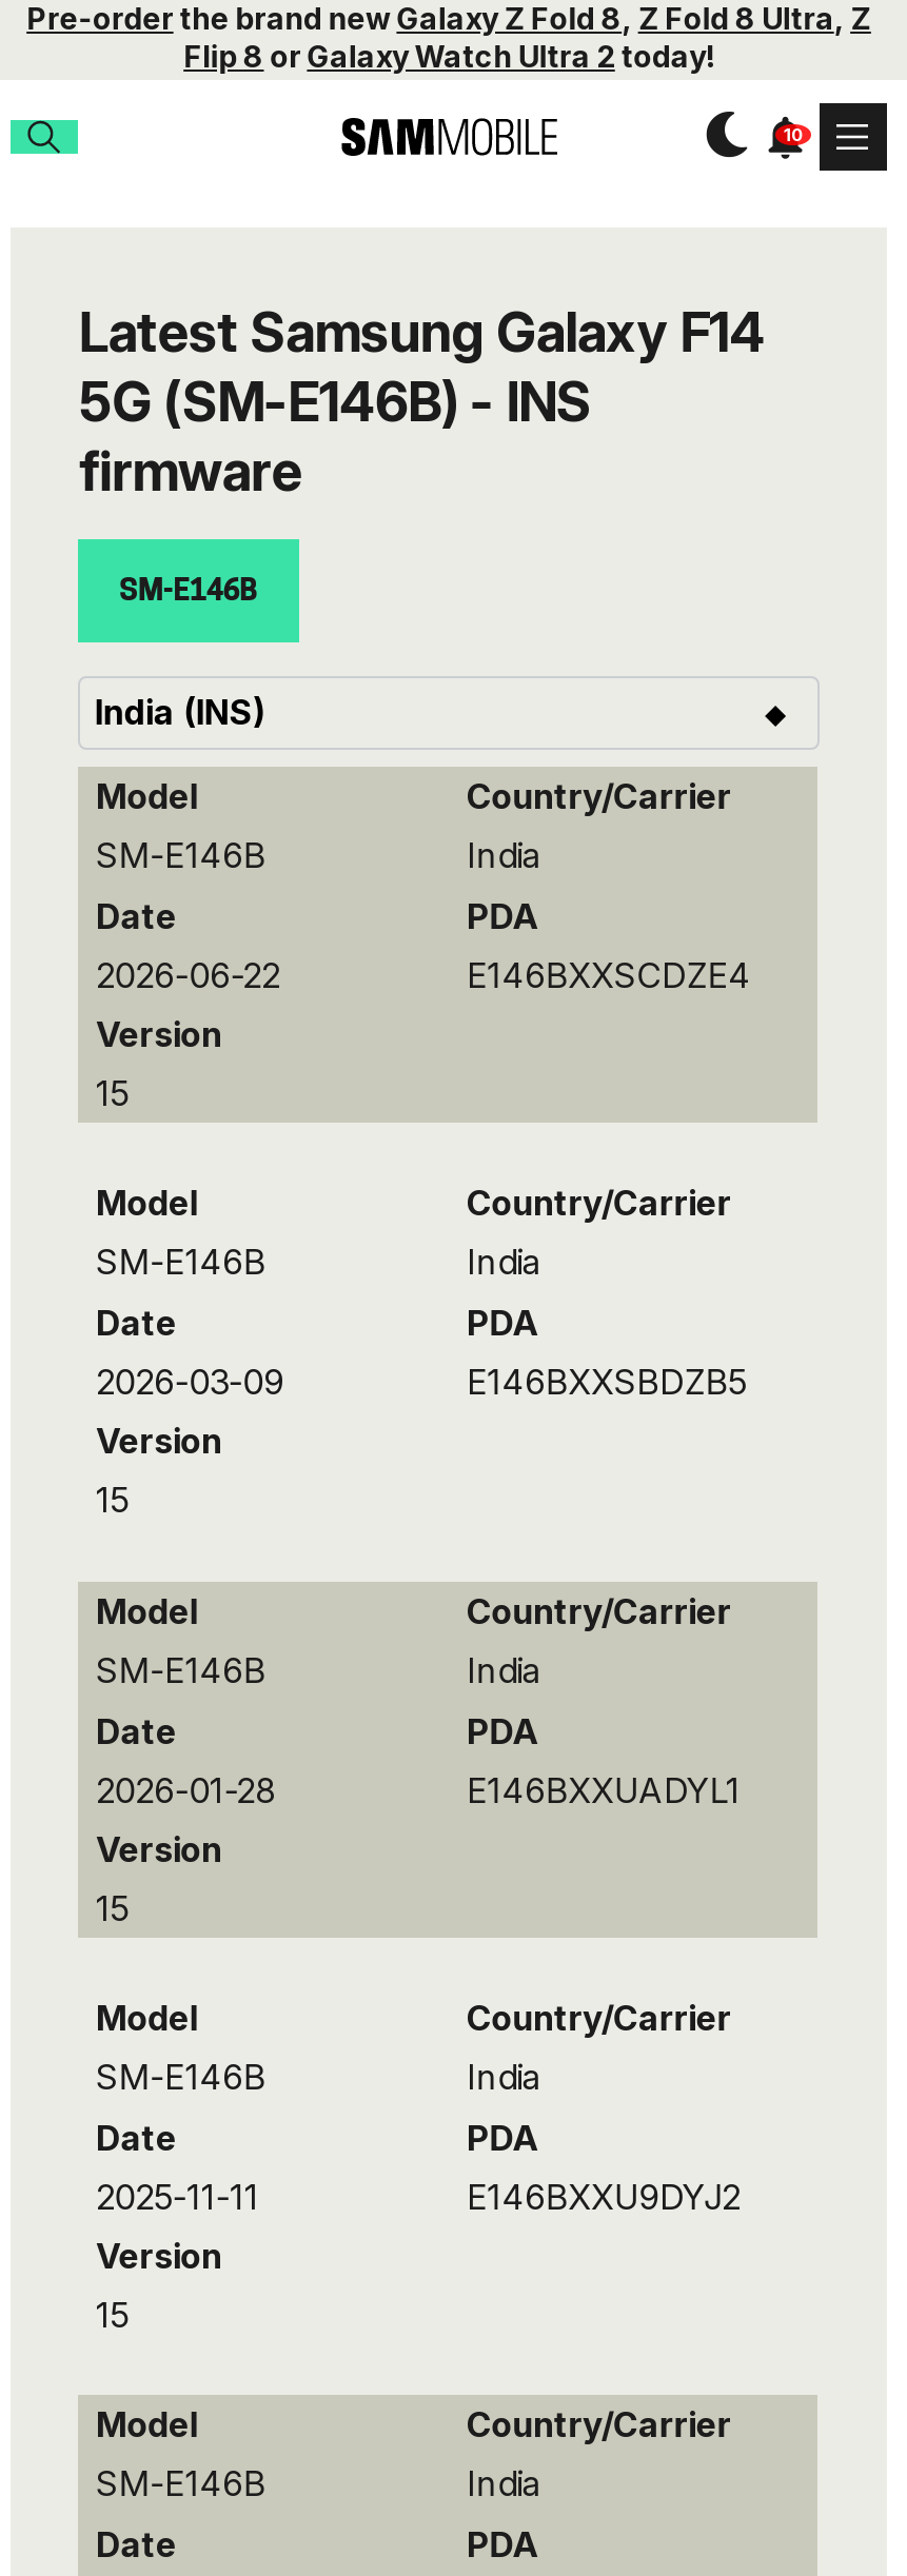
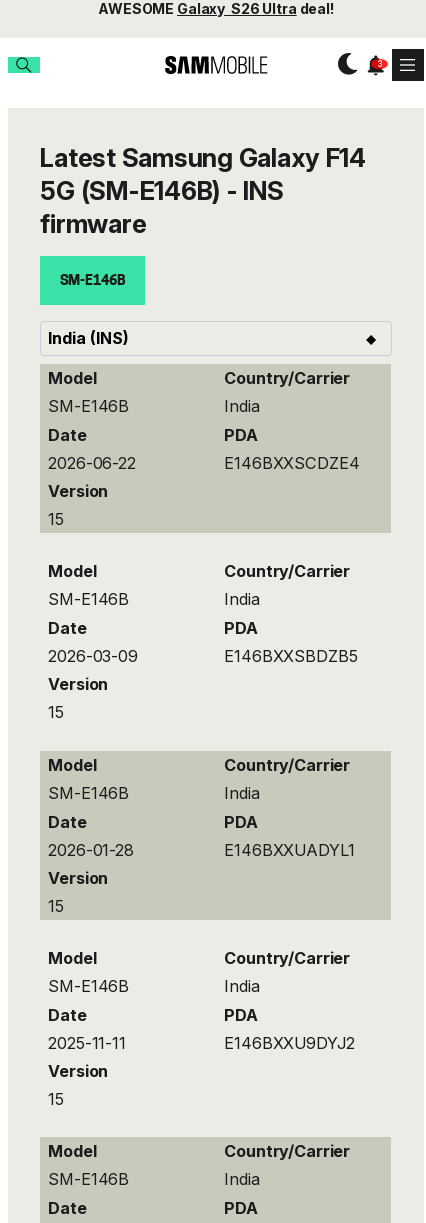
[27,0,871,74] Pre-order the brand new Galaxy Z Fold 8, Z Fold 8 Ultra, Z | Flip 8 or Galaxy Watch Ultra 2 today! -> [98,0,334,17] AWESOME Galaxy S26 Ultra deal!

